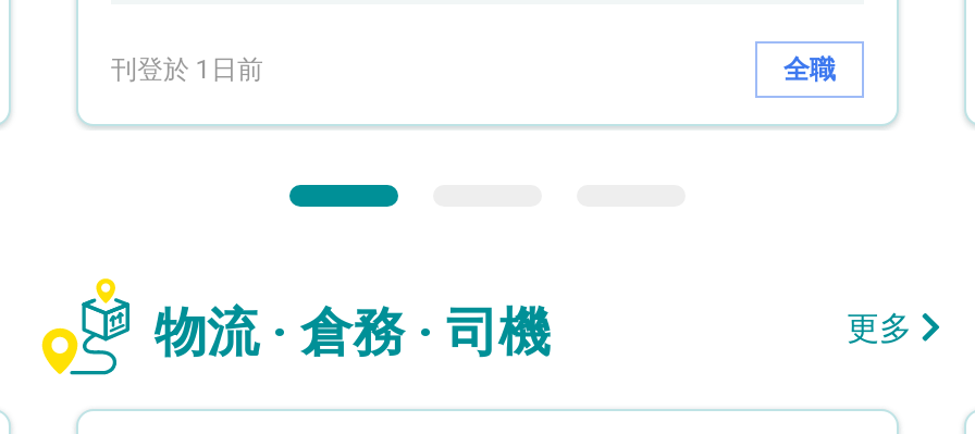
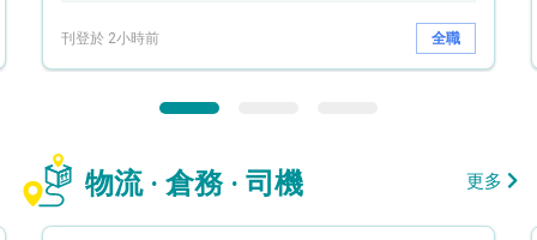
[111,53,263,84] 刊登於 1日前 -> [61,29,159,46] 刊登於 2小時前

